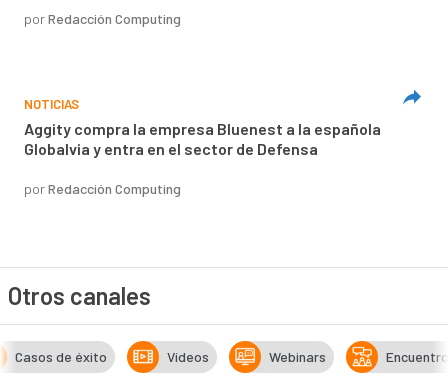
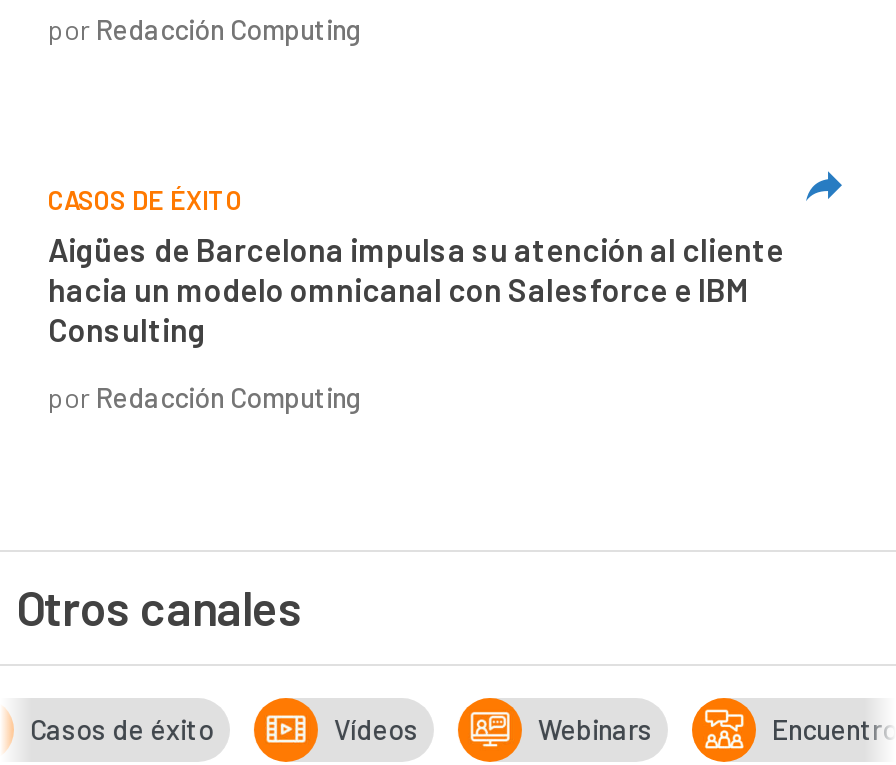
[24,96,381,158] NOTICIAS | Aggity compra la empresa Bluenest a la española | Globalvia y entra en el sector de Defensa -> [48,184,784,348] CASOS DE ÉXITO | Aigües de Barcelona impulsa su atención al cliente | hacia un modelo omnicanal con Salesforce e IBM | Consulting

